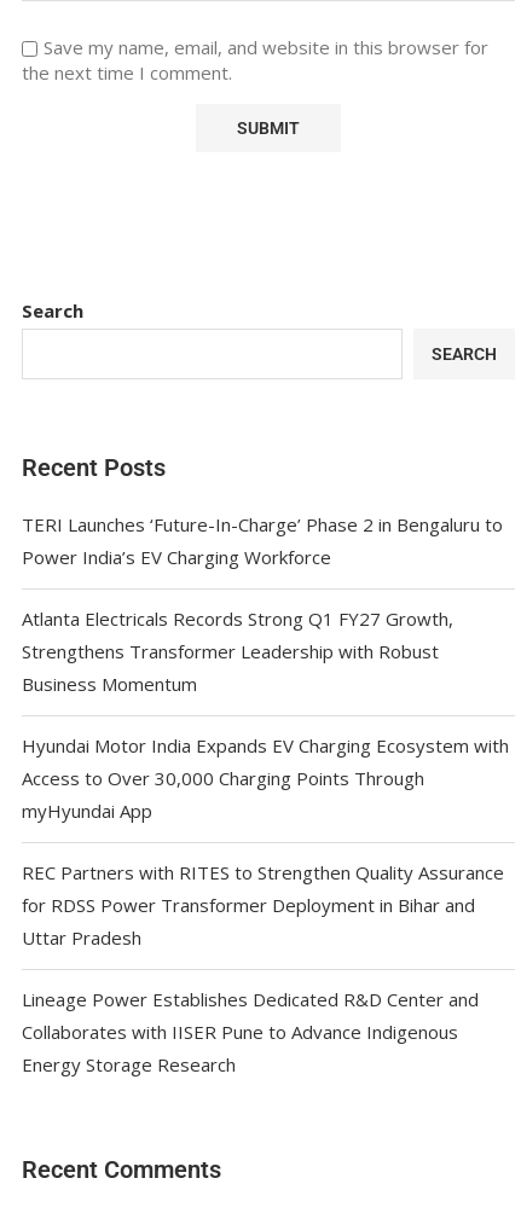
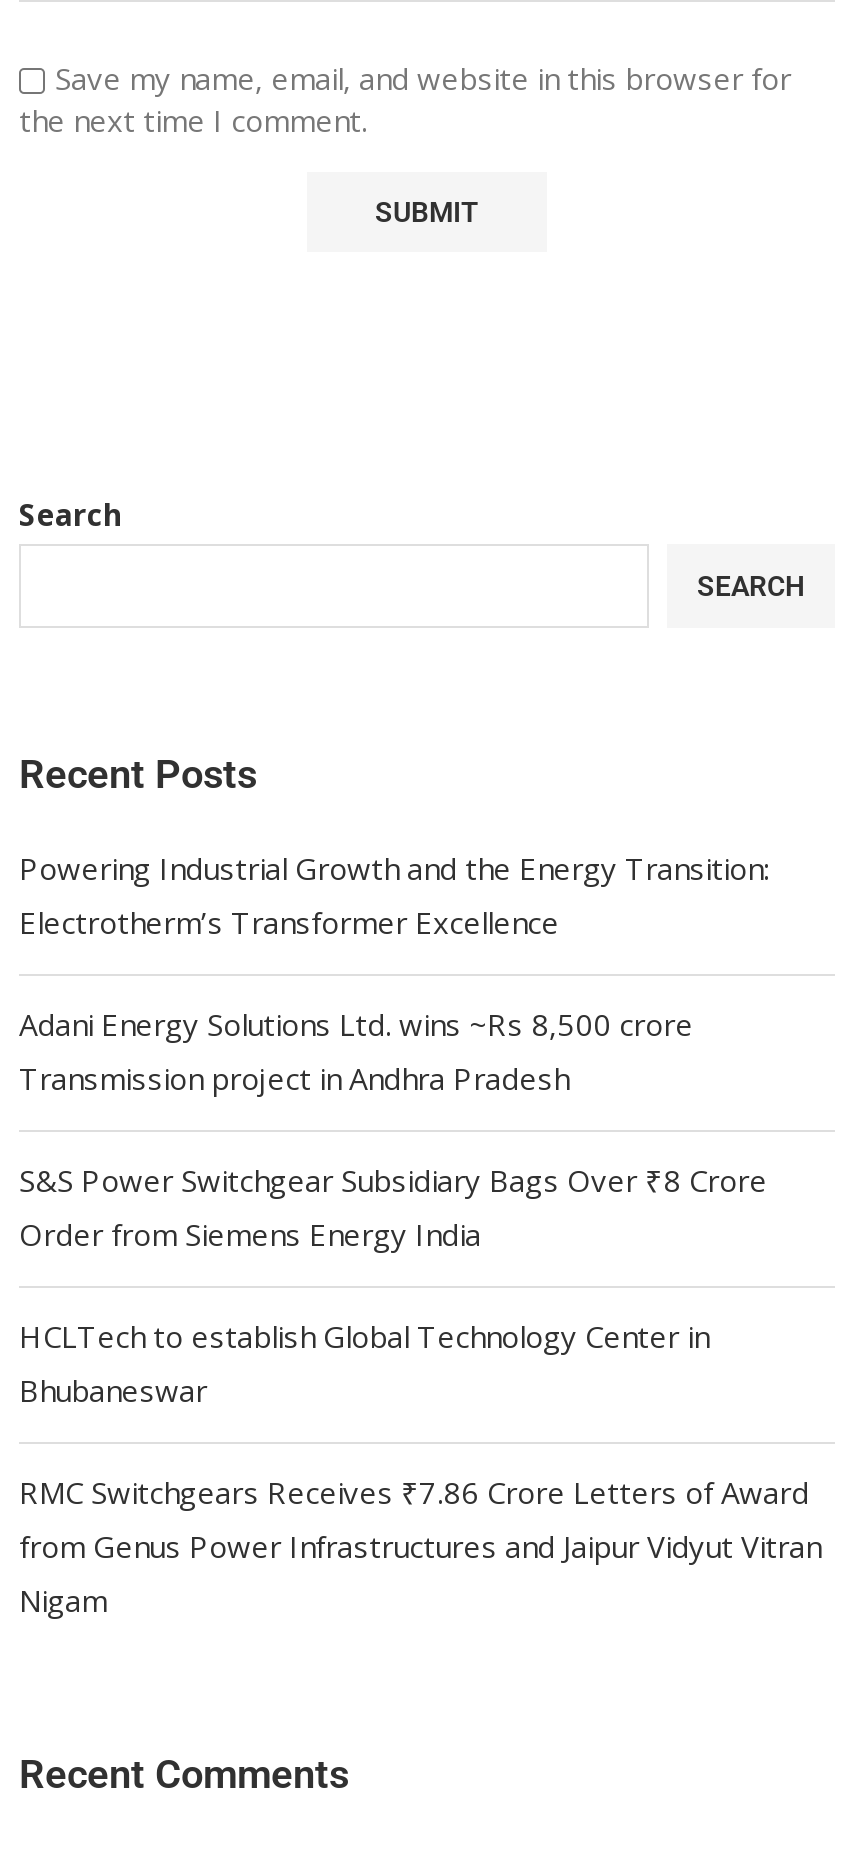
[22,512,503,569] TERI Launches ‘Future-In-Charge’ Phase 2 in Bengaluru to | Power India’s EV Charging Workforce -> [19,848,769,942] Powering Industrial Growth and the Energy Transition: | Electrotherm’s Transformer Excellence
[22,606,453,696] Atlanta Electricals Records Strong Q1 FY27 Growth, | Strengthens Transformer Leadership with Robust | Business Momentum -> [19,1004,693,1098] Adani Energy Solutions Ltd. wins ~Rs 8,500 crore | Transmission project in Andhra Pradesh
[22,733,509,823] Hyundai Motor India Expands EV Charging Ecosystem with | Access to Over 30,000 Charging Points Through | myHyundai App -> [19,1160,767,1254] S&S Power Switchgear Subsidiary Bags Over ₹8 Crore | Order from Siemens Energy India
[22,860,504,950] REC Partners with RITES to Strengthen Quality Assurance | for RDSS Power Transformer Deployment in Bihar and | Uttar Pradesh -> [19,1316,709,1410] HCLTech to establish Global Technology Center in | Bhubaneswar
[22,987,479,1076] Lineage Power Establishes Dedicated R&D Center and | Collaborates with IISER Pune to Advance Indigenous | Energy Storage Research -> [19,1472,821,1620] RMC Switchgears Receives ₹7.86 Crore Letters of Award | from Genus Power Infrastructures and Jaipur Vidyut Vitran | Nigam

